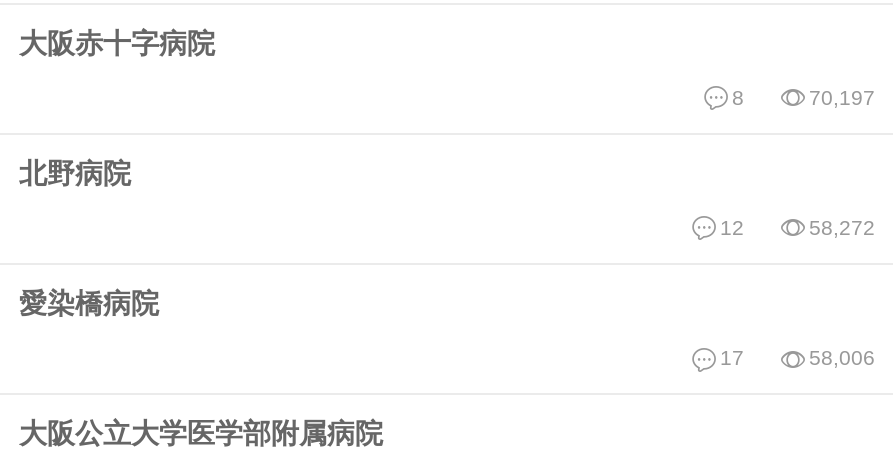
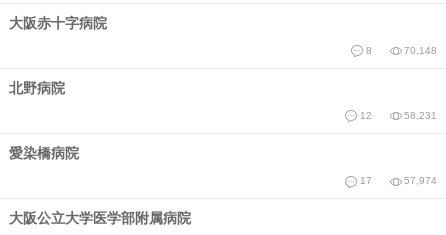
[809,87,875,109] 70,197 -> [404,45,437,56] 70,148
[809,217,875,239] 58,272 -> [404,110,437,121] 58,231
[809,347,875,369] 58,006 -> [404,175,437,186] 57,974

